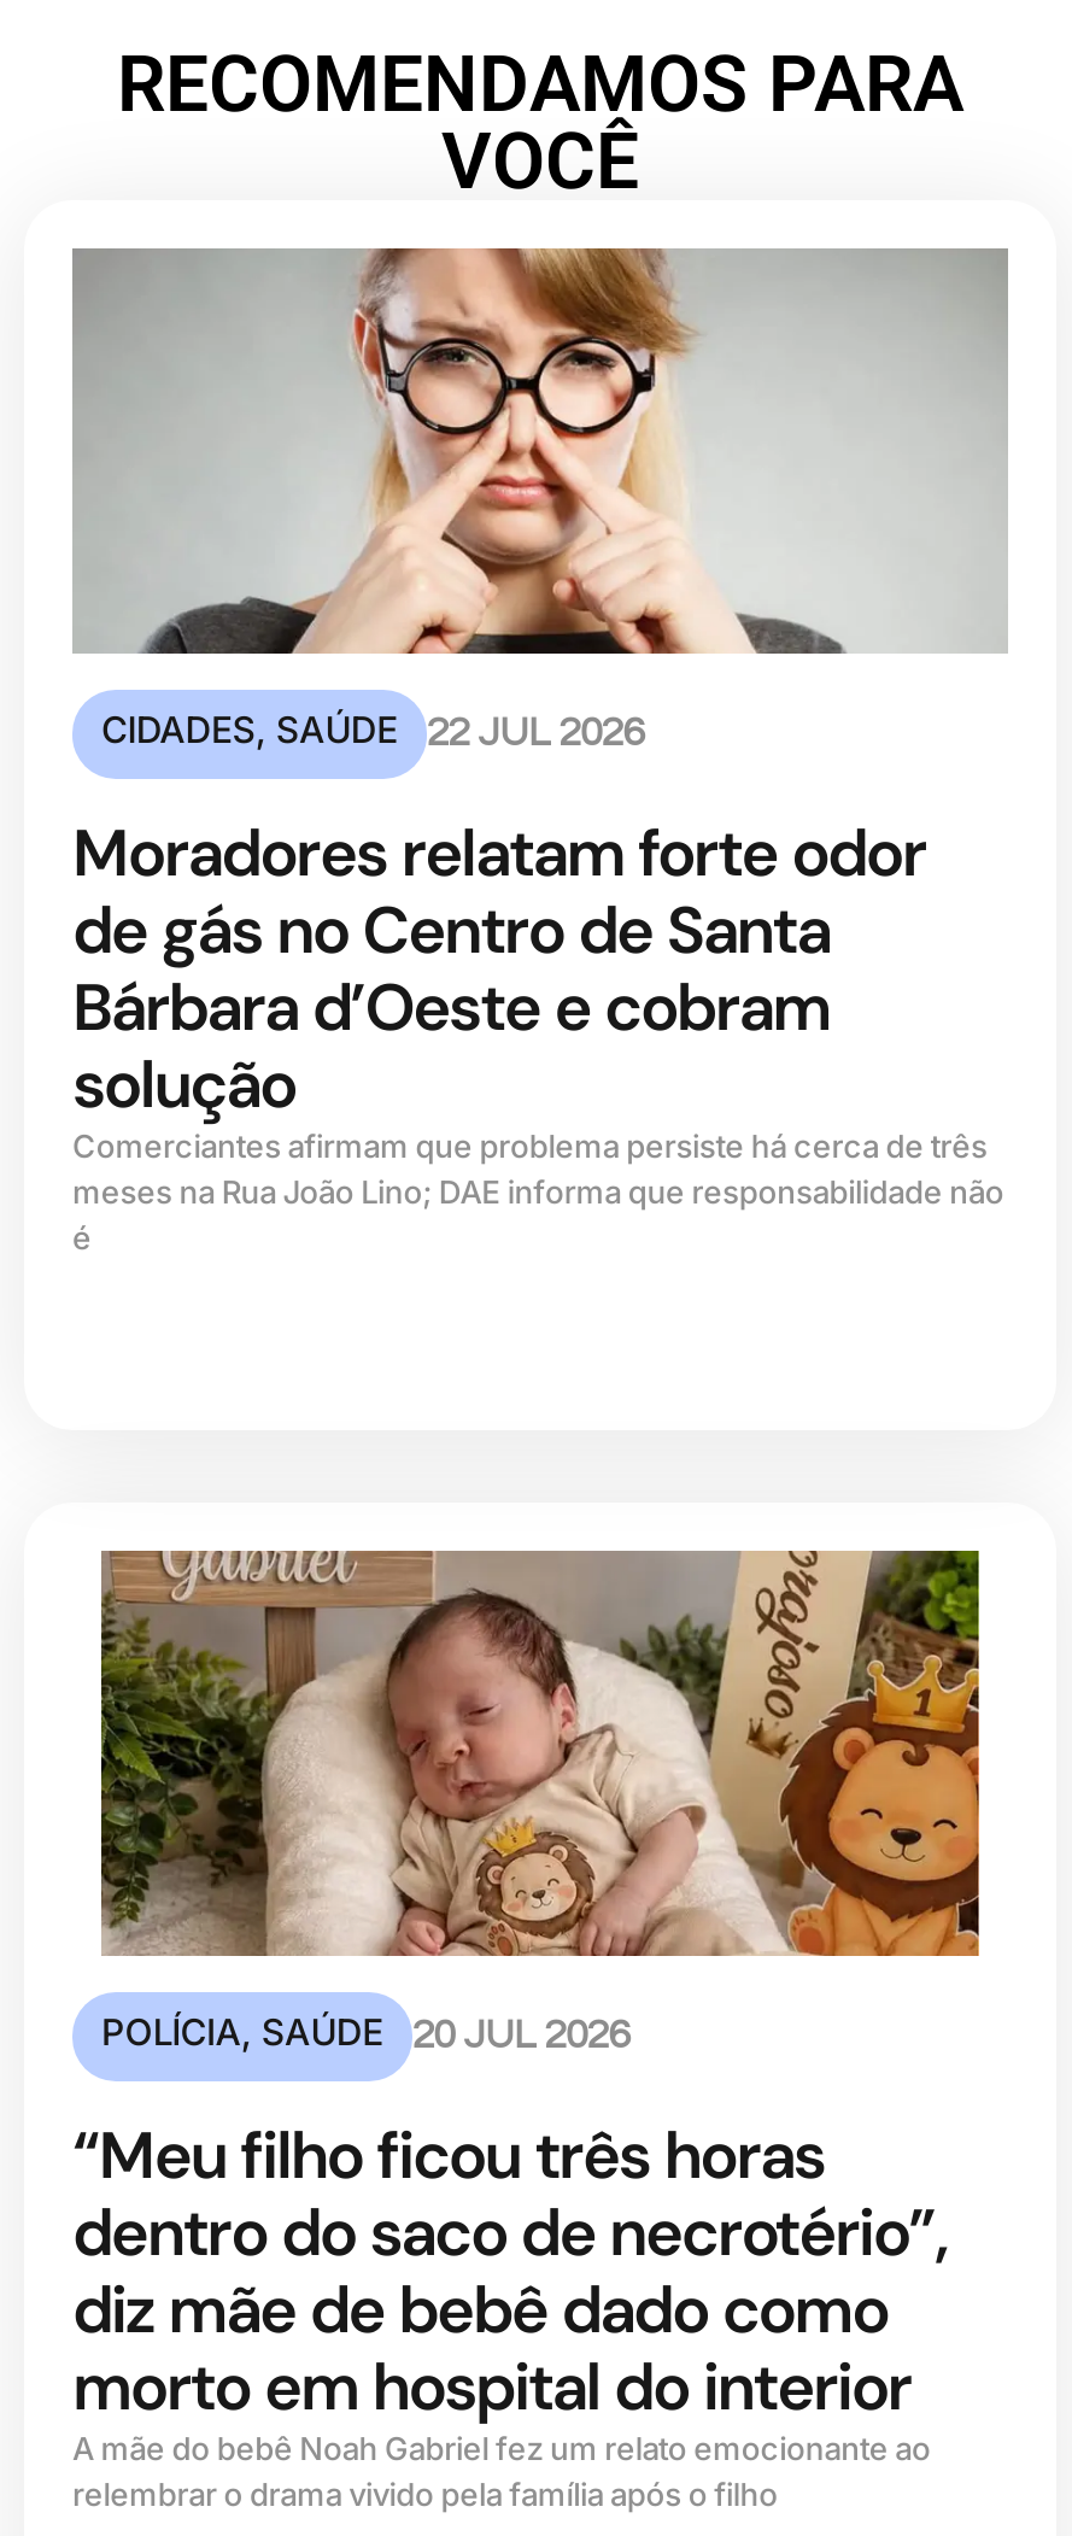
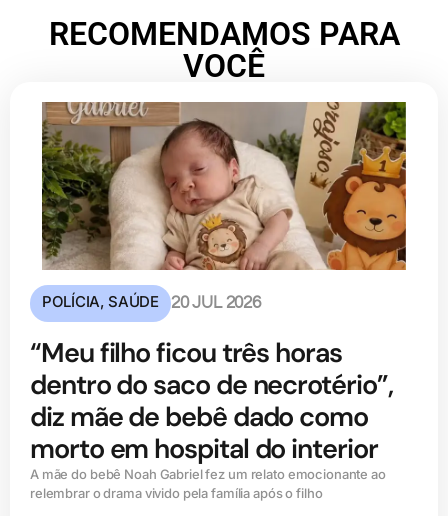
[70,246,1011,1258] [image] | CIDADES, SAÚDE | 22 JUL 2026 | Moradores relatam forte odor | de gás no Centro de Santa | Bárbara d’Oeste e cobram | solução | Comerciantes afirmam que problema persiste há cerca de três | meses na Rua João Lino; DAE informa que responsabilidade não | é -> none

